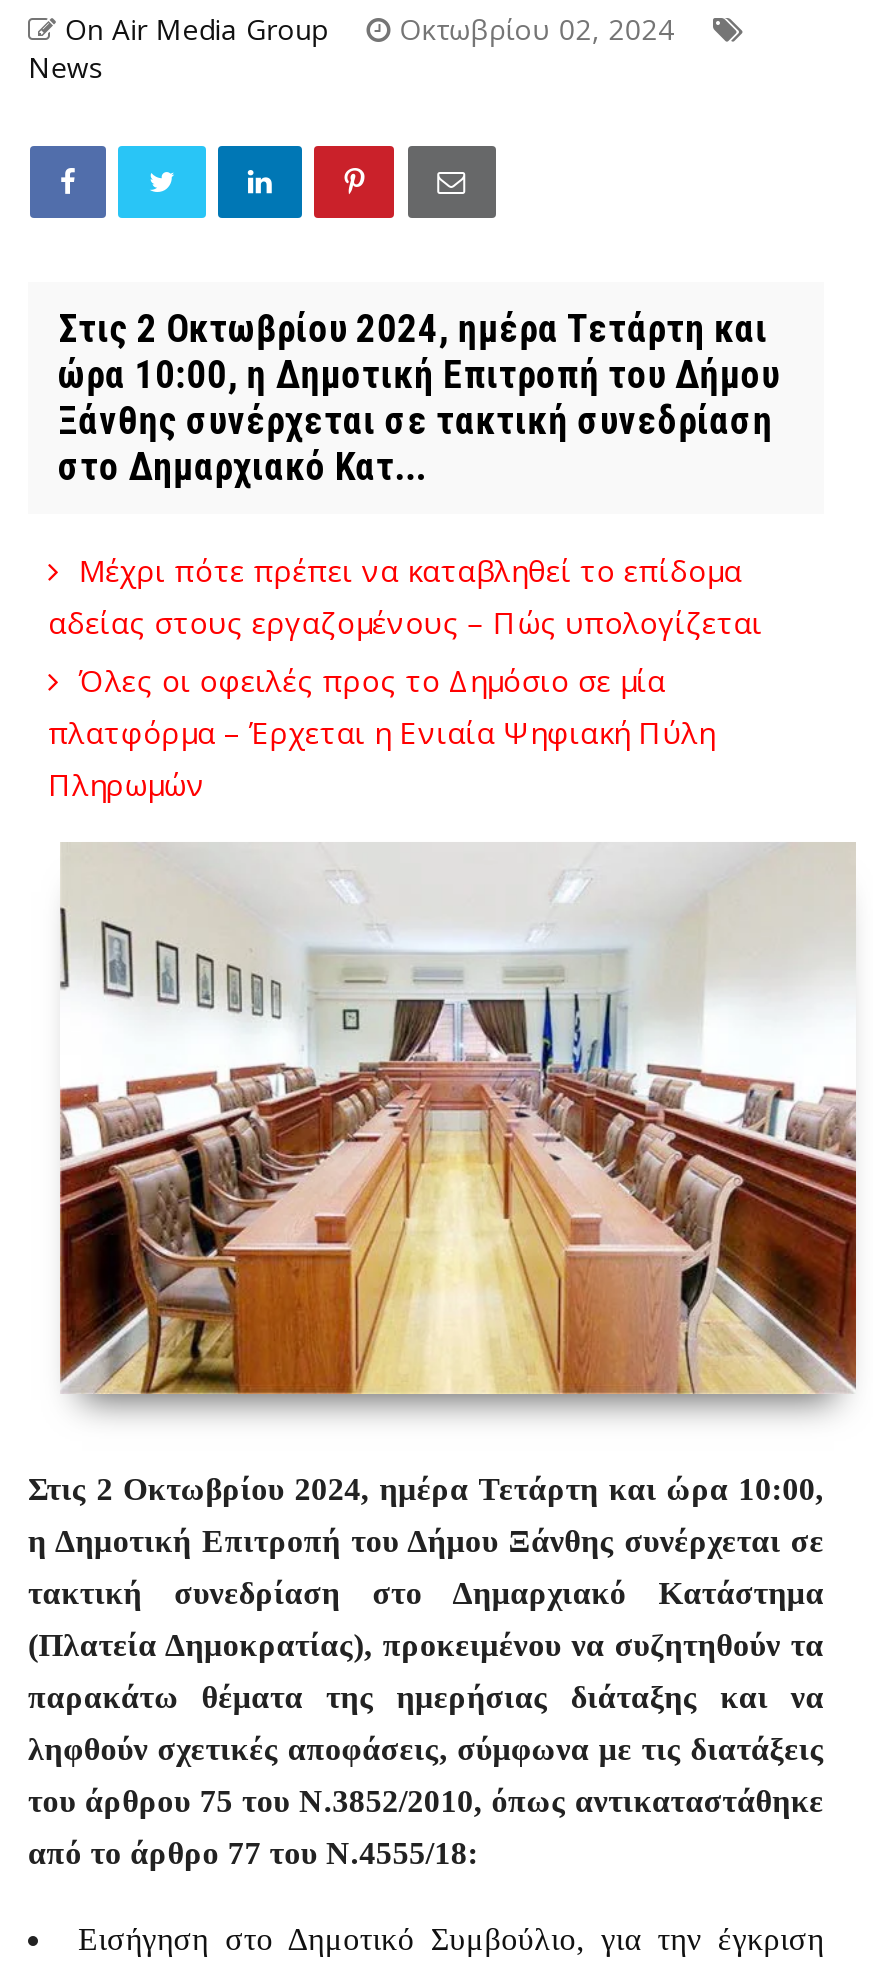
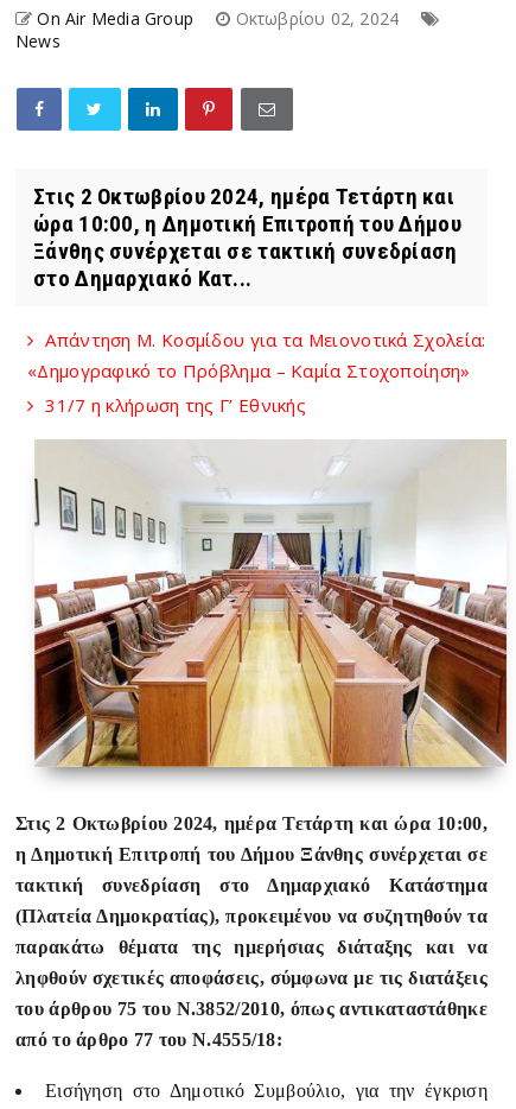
[48,550,762,804] Μέχρι πότε πρέπει να καταβληθεί το επίδομα | αδείας στους εργαζομένους – Πώς υπολογίζεται | Όλες οι οφειλές προς το Δημόσιο σε μία | πλατφόρμα – Έρχεται η Ενιαία Ψηφιακή Πύλη | Πληρωμών -> [27,327,486,417] Απάντηση Μ. Κοσμίδου για τα Μειονοτικά Σχολεία: | «Δημογραφικό το Πρόβλημα – Καμία Στοχοποίηση» | 31/7 η κλήρωση της Γ’ Εθνικής

